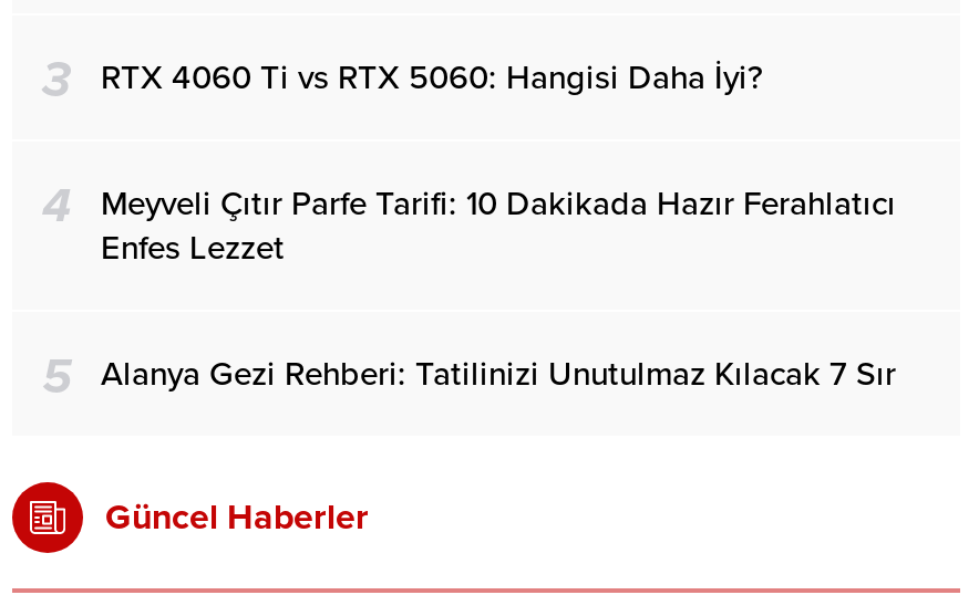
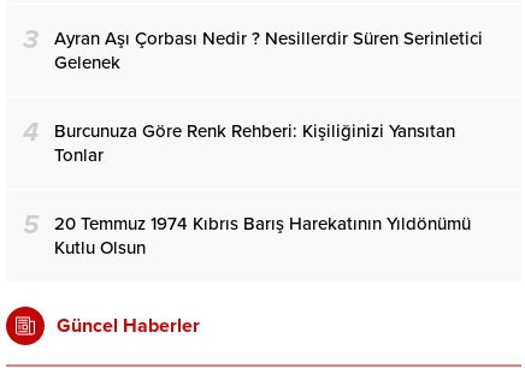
[101,58,763,98] RTX 4060 Ti vs RTX 5060: Hangisi Daha İyi? -> [54,28,483,74] Ayran Aşı Çorbası Nedir ? Nesillerdir Süren Serinletici | Gelenek
[101,184,896,268] Meyveli Çıtır Parfe Tarifi: 10 Dakikada Hazır Ferahlatıcı | Enfes Lezzet -> [54,121,455,166] Burcunuza Göre Renk Rehberi: Kişiliğinizi Yansıtan | Tonlar
[101,354,896,394] Alanya Gezi Rehberi: Tatilinizi Unutulmaz Kılacak 7 Sır -> [54,213,471,259] 20 Temmuz 1974 Kıbrıs Barış Harekatının Yıldönümü | Kutlu Olsun

